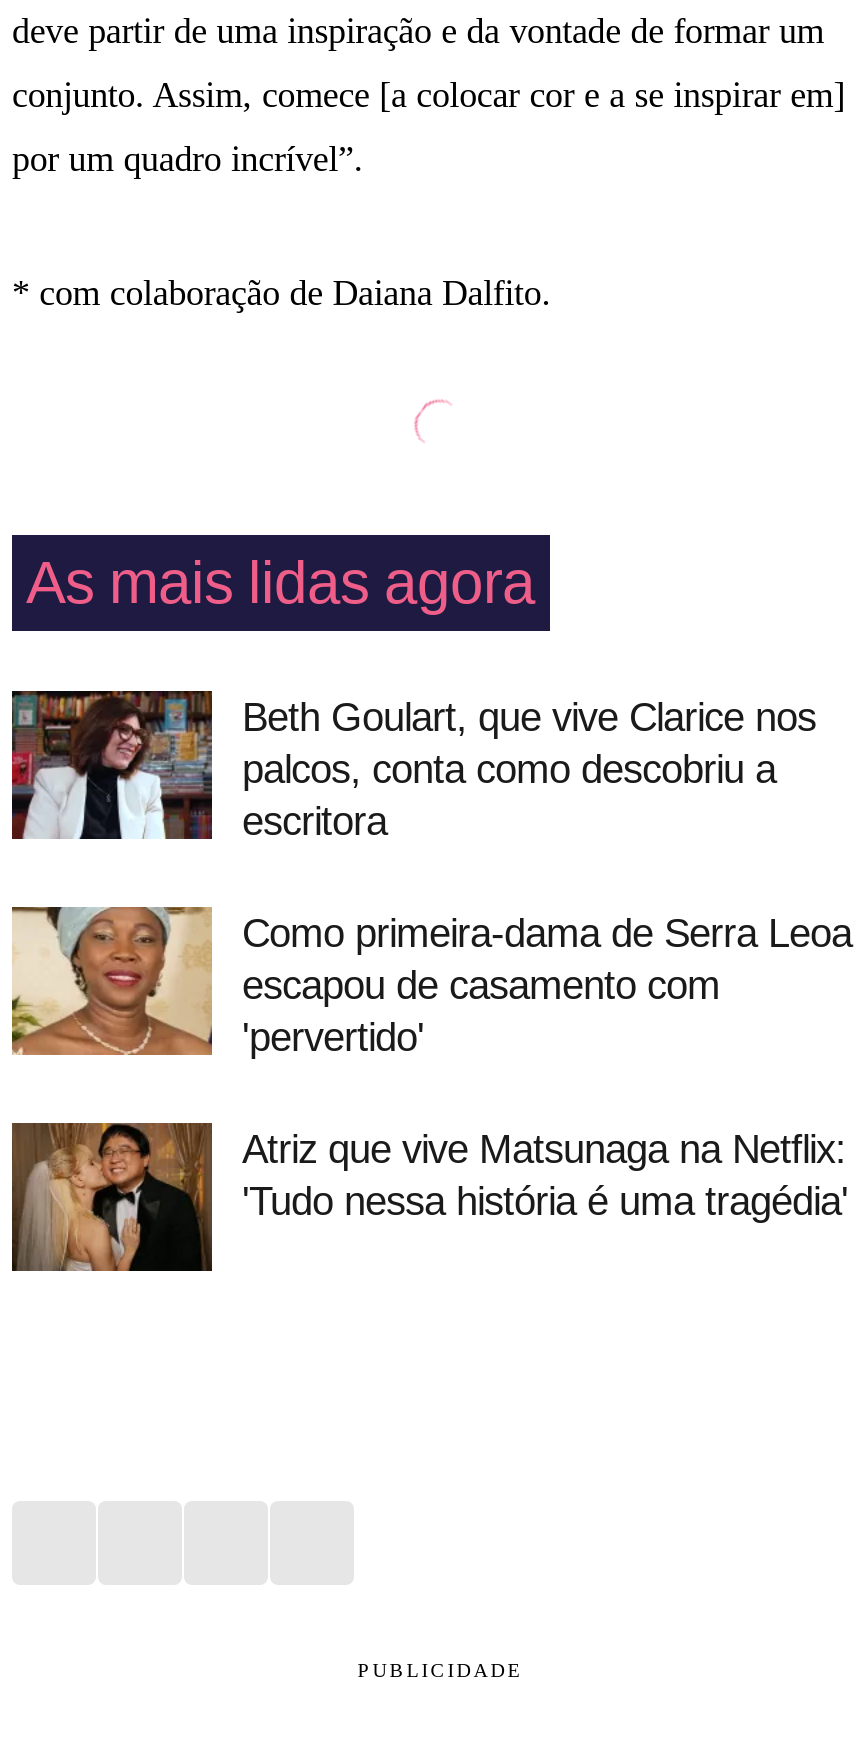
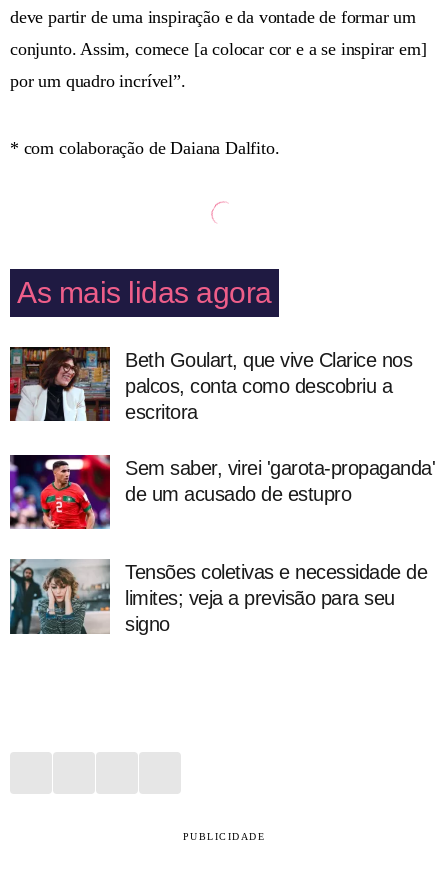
[10,905,852,1058] [image] | Como primeira-dama de Serra Leoa | escapou de casamento com | 'pervertido' -> [9,454,435,530] [image] | Sem saber, virei 'garota-propaganda' | de um acusado de estupro
[10,1115,848,1273] [image] | Atriz que vive Matsunaga na Netflix: | 'Tudo nessa história é uma tragédia' -> [9,558,427,637] [image] | Tensões coletivas e necessidade de | limites; veja a previsão para seu | signo

